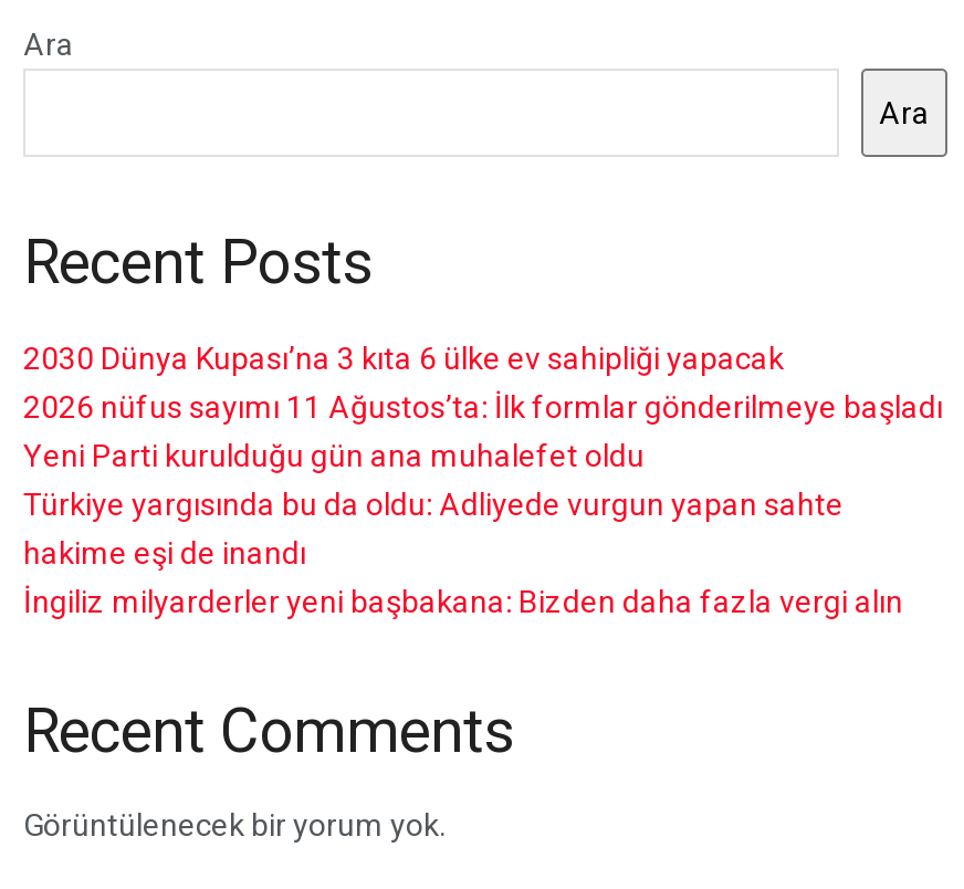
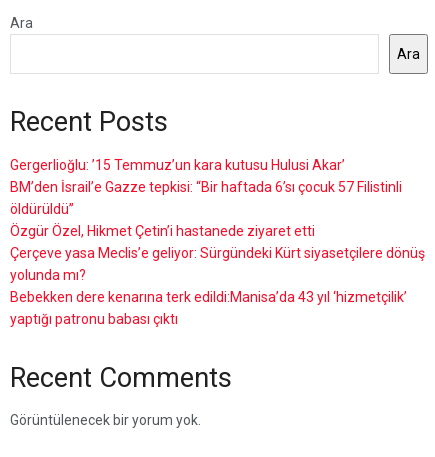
[23,340,943,619] 2030 Dünya Kupası’na 3 kıta 6 ülke ev sahipliği yapacak | 2026 nüfus sayımı 11 Ağustos’ta: İlk formlar gönderilmeye başladı | Yeni Parti kurulduğu gün ana muhalefet oldu | Türkiye yargısında bu da oldu: Adliyede vurgun yapan sahte | hakime eşi de inandı | İngiliz milyarderler yeni başbakana: Bizden daha fazla vergi alın -> [10,157,425,327] Gergerlioğlu: ’15 Temmuz’un kara kutusu Hulusi Akar’ | BM’den İsrail’e Gazze tepkisi: “Bir haftada 6’sı çocuk 57 Filistinli | öldürüldü” | Özgür Özel, Hikmet Çetin’i hastanede ziyaret etti | Çerçeve yasa Meclis’e geliyor: Sürgündeki Kürt siyasetçilere dönüş | yolunda mı? | Bebekken dere kenarına terk edildi:Manisa’da 43 yıl ‘hizmetçilik’ | yaptığı patronu babası çıktı

